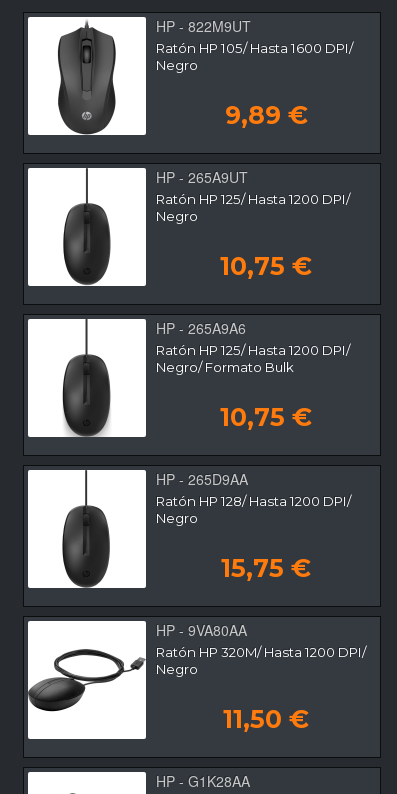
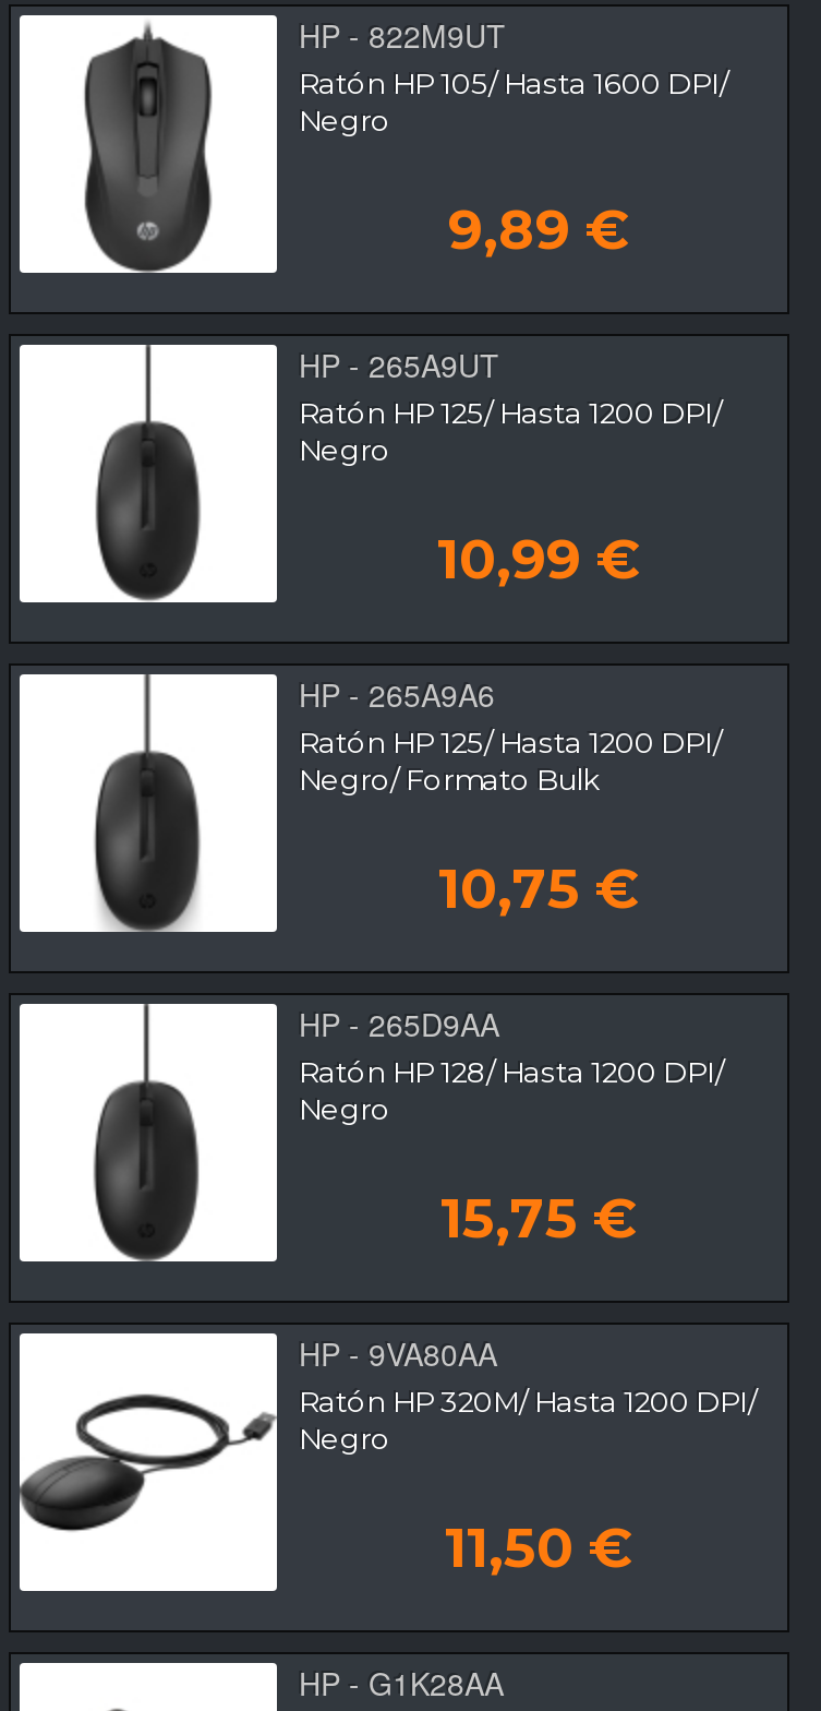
[220,251,312,281] 10,75 € -> [437,526,640,592] 10,99 €

